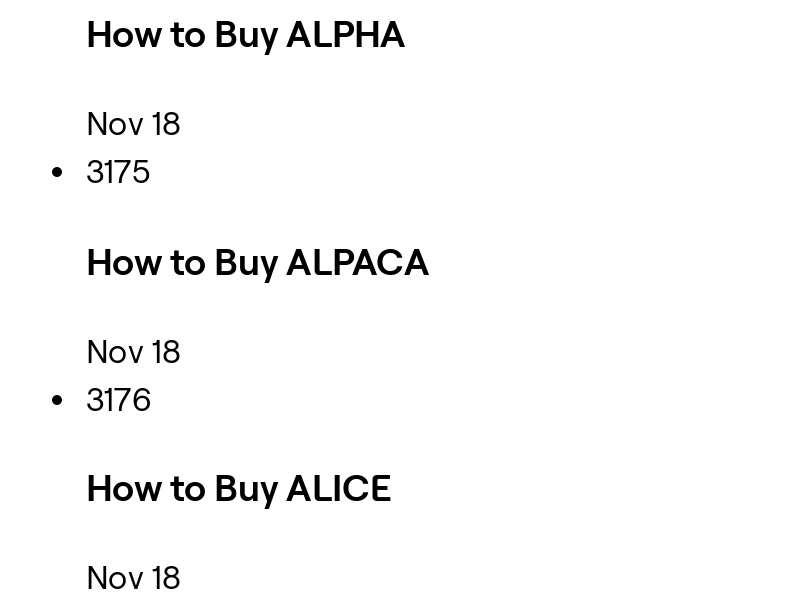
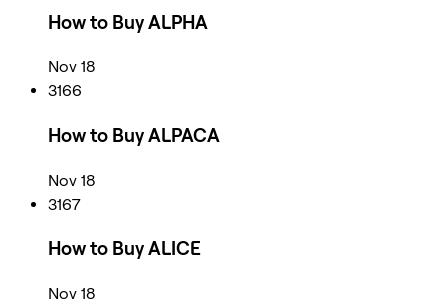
[86,153,150,191] 3175 -> [48,81,82,100] 3166
[86,380,152,418] 3176 -> [48,195,81,214] 3167

